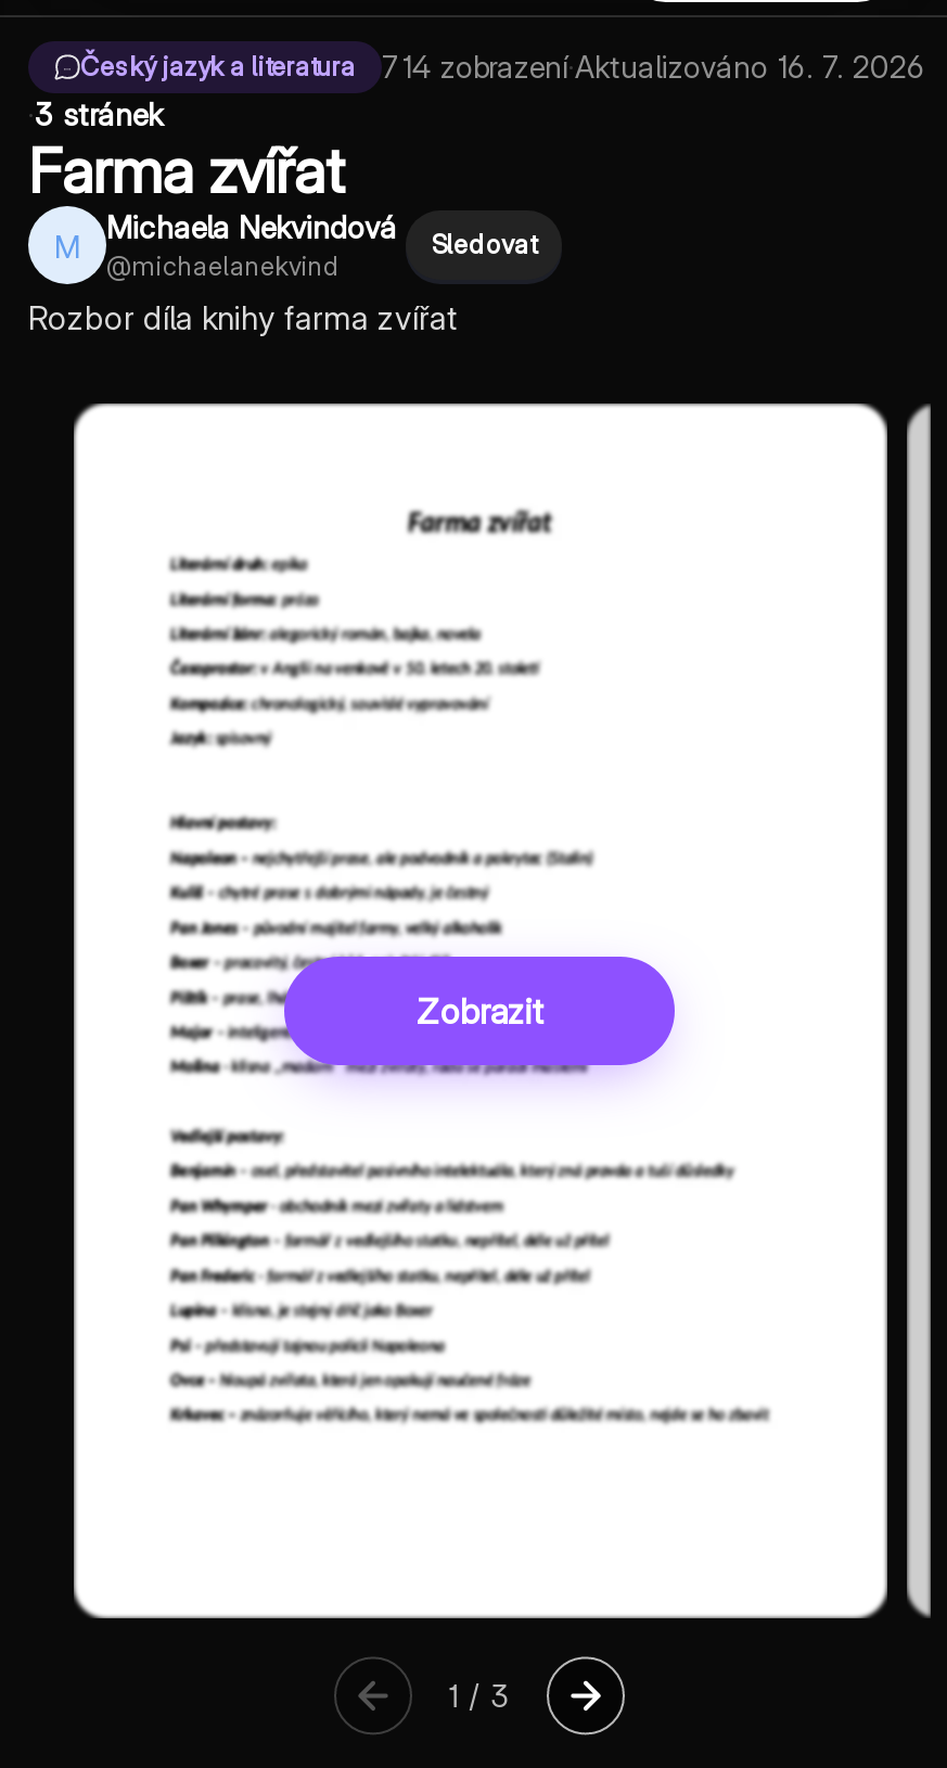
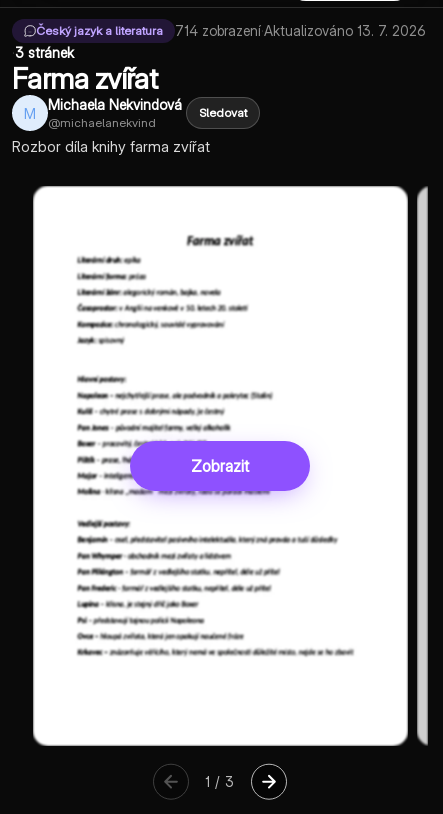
[382,48,926,85] 714 zobrazení·Aktualizováno 16. 7. 2026 -> [175,22,426,39] 714 zobrazení·Aktualizováno 13. 7. 2026

